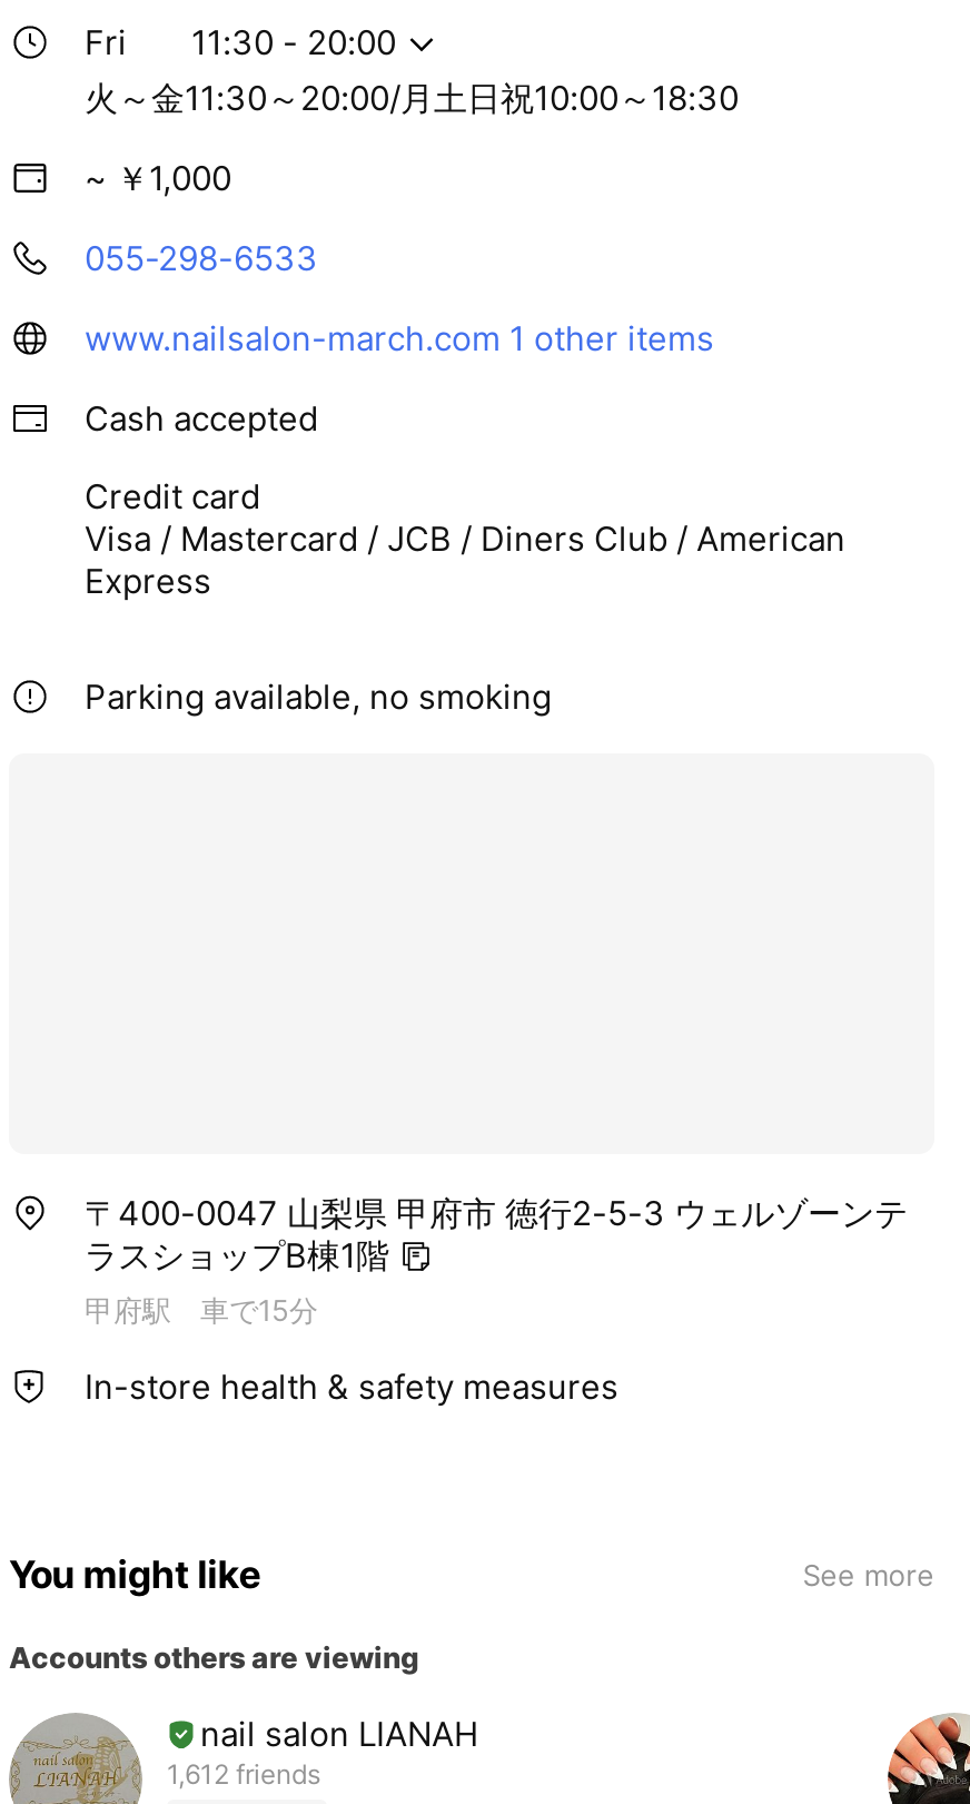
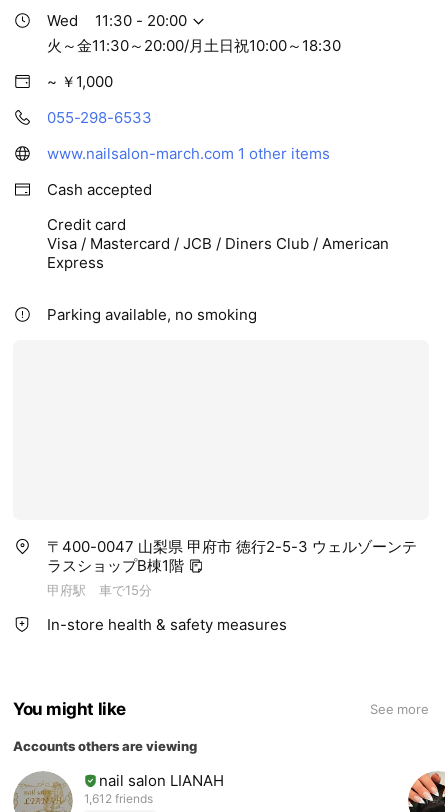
[85,21,127,63] Fri -> [47,11,78,30] Wed

